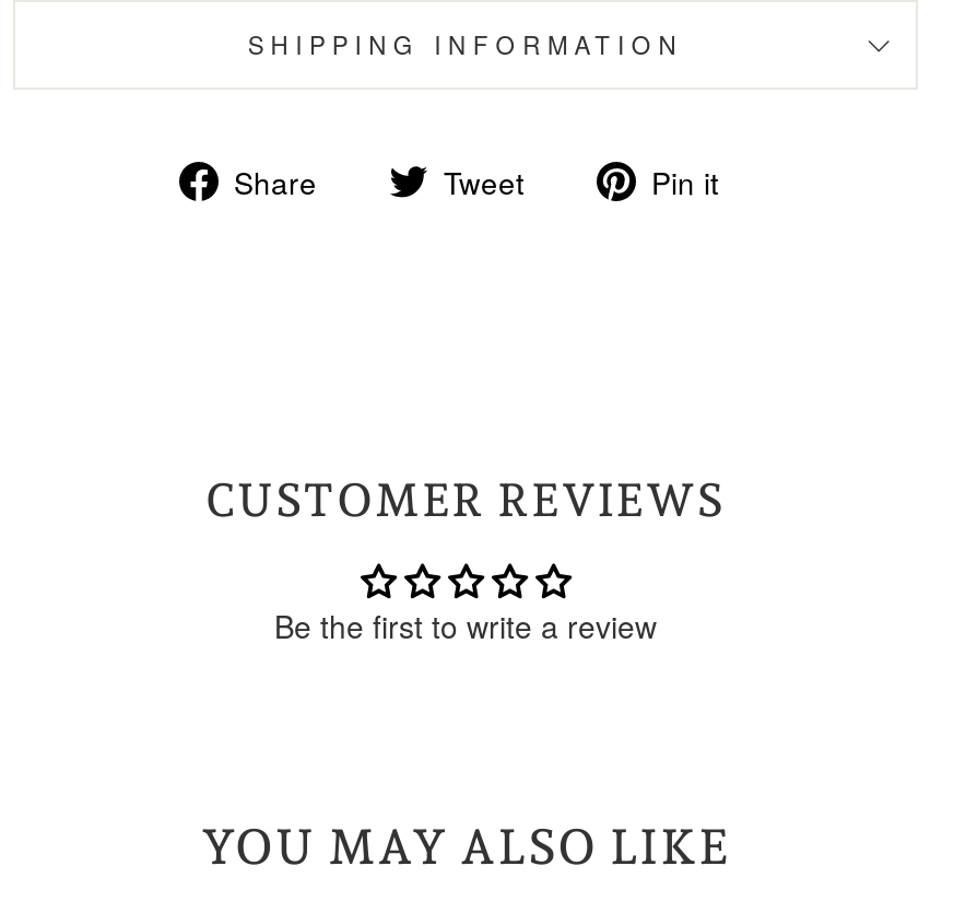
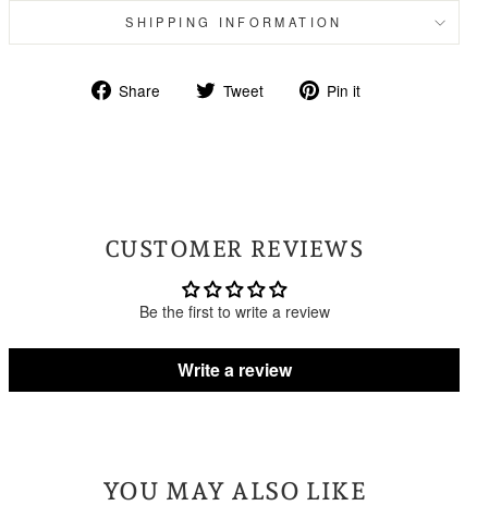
none -> [177,357,291,382] Write a review

